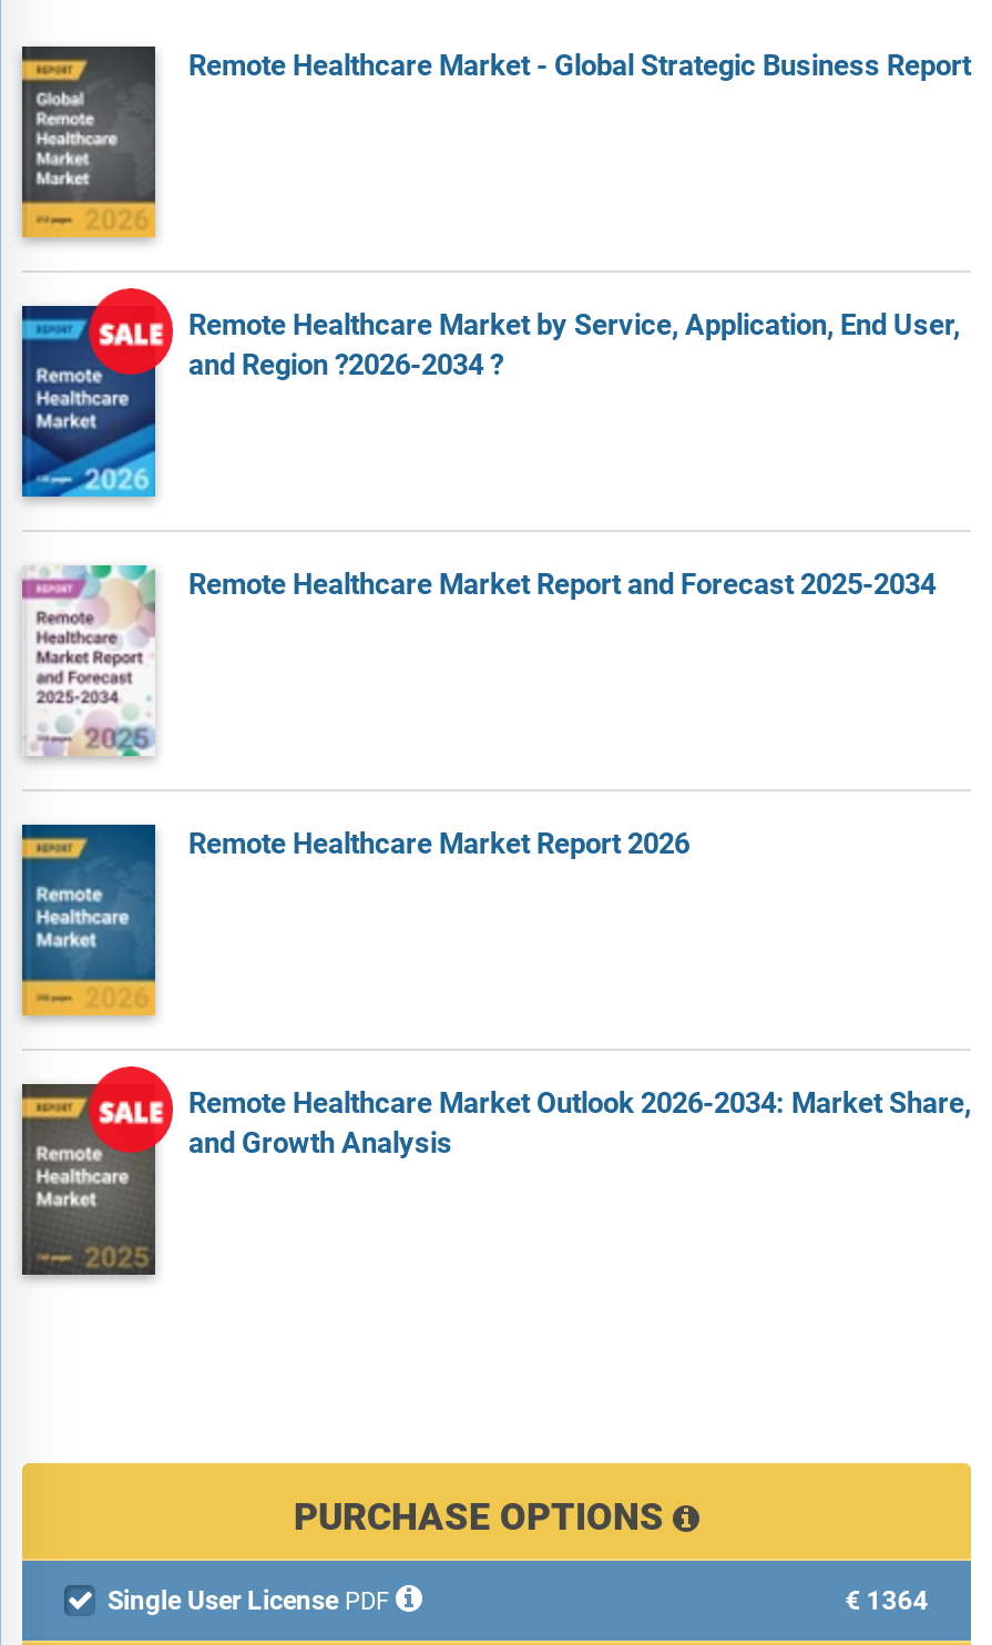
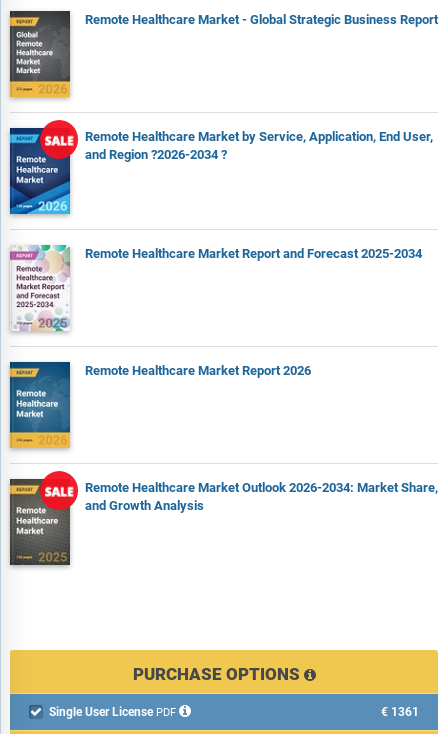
[866,1586,928,1617] €1364 -> [391,705,419,719] €1361

